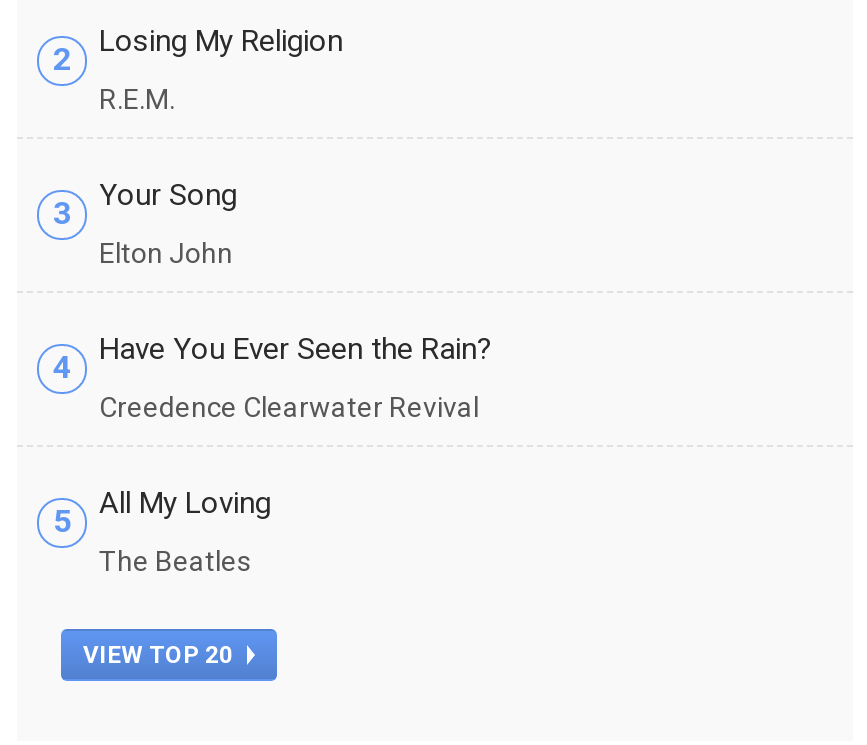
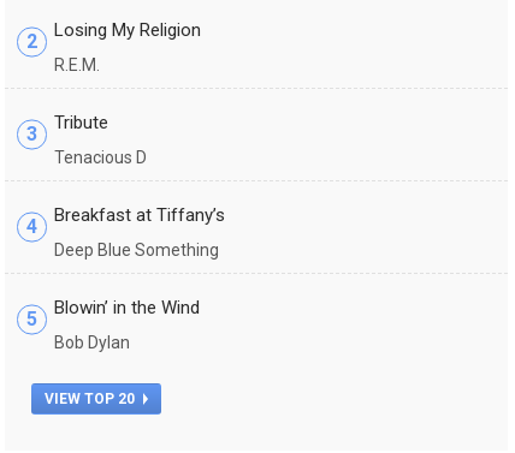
[99,178,237,214] Your Song -> [54,112,108,134] Tribute
[99,238,233,270] Elton John -> [54,148,147,168] Tenacious D
[99,332,493,368] Have You Ever Seen the Rain? -> [54,205,225,226] Breakfast at Tiffany’s
[99,392,479,424] Creedence Clearwater Revival -> [54,241,219,260] Deep Blue Something
[99,486,271,522] All My Loving -> [54,297,200,319] Blowin’ in the Wind
[99,546,251,578] The Beatles -> [54,333,130,353] Bob Dylan

